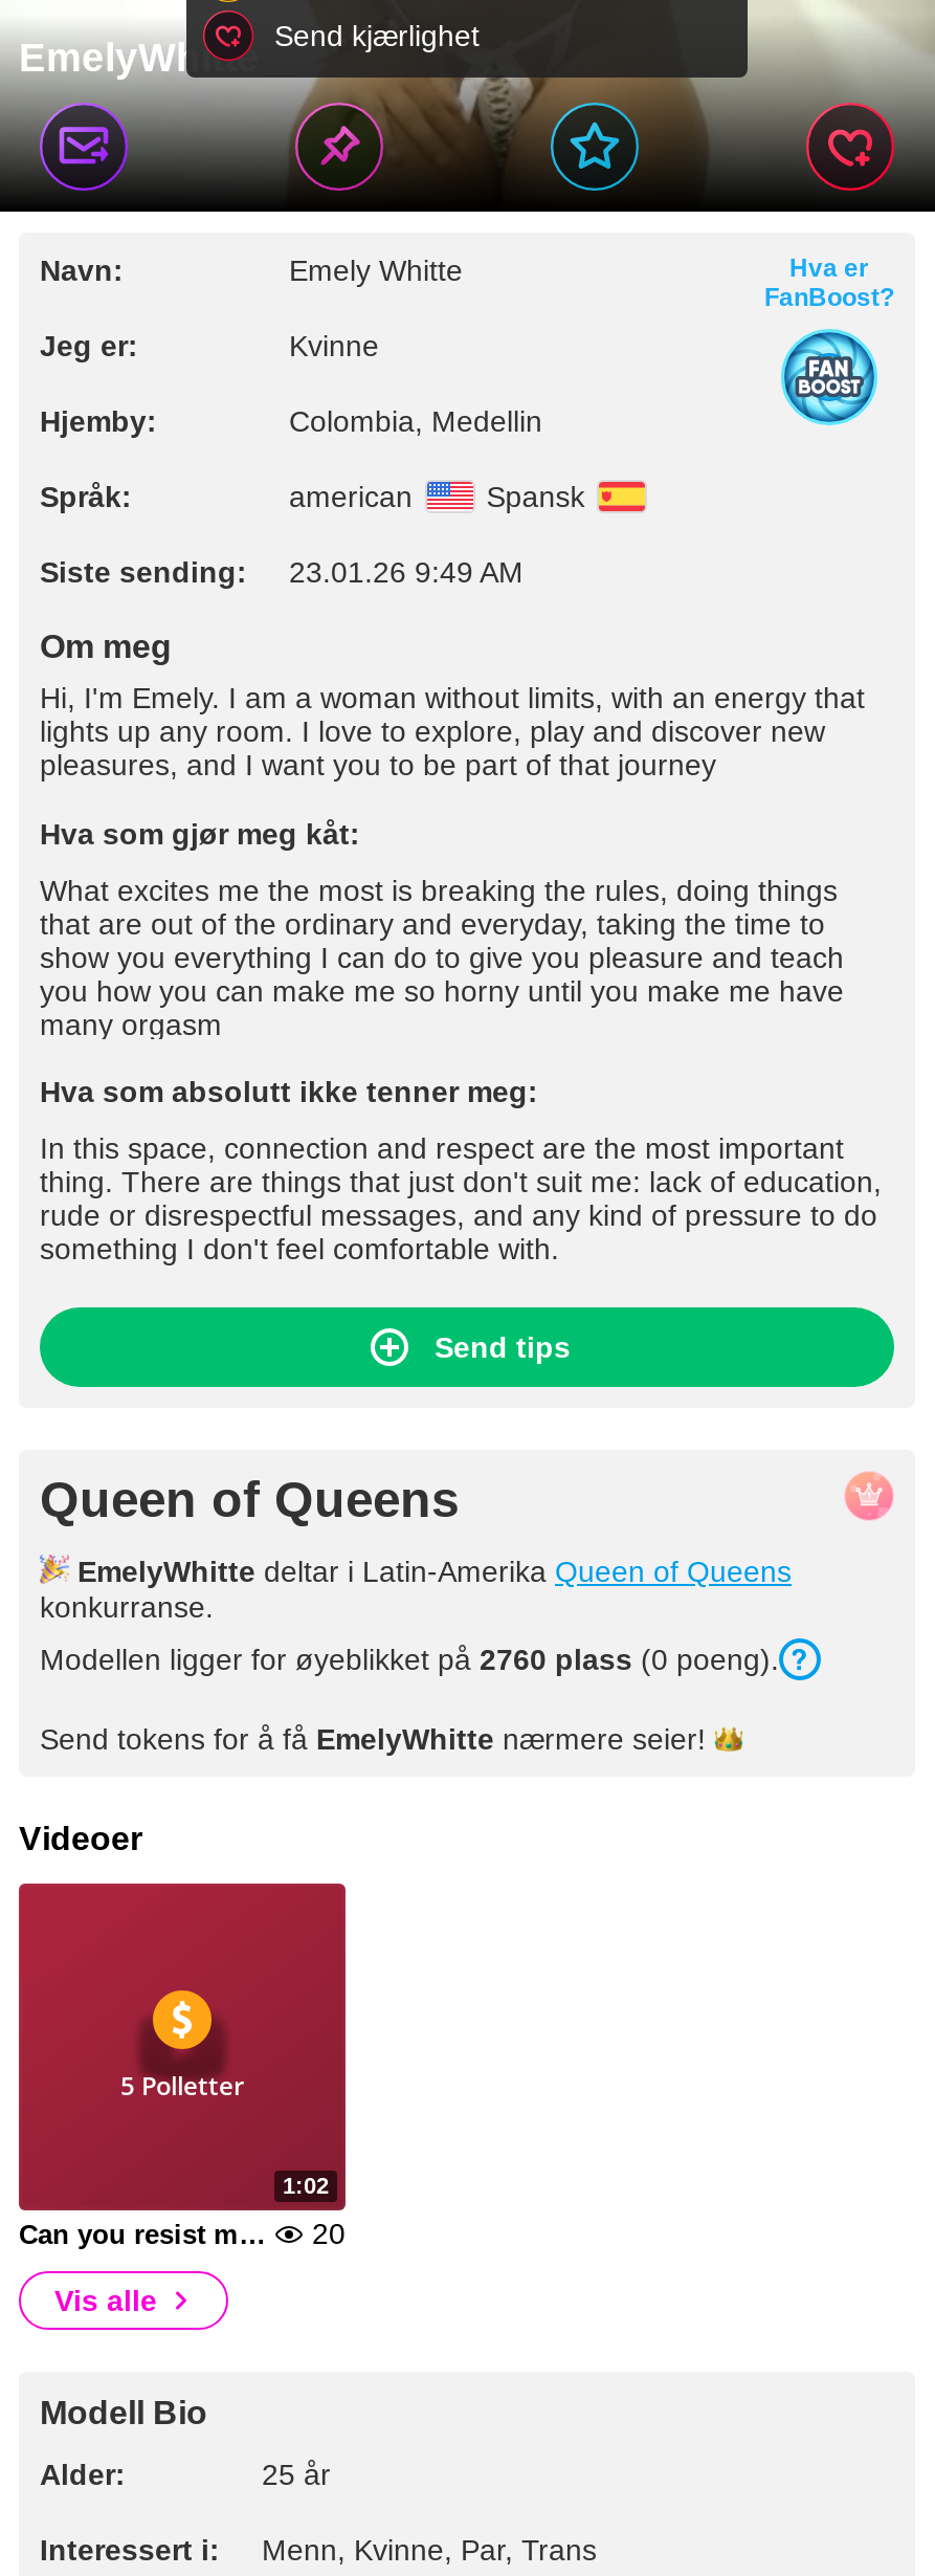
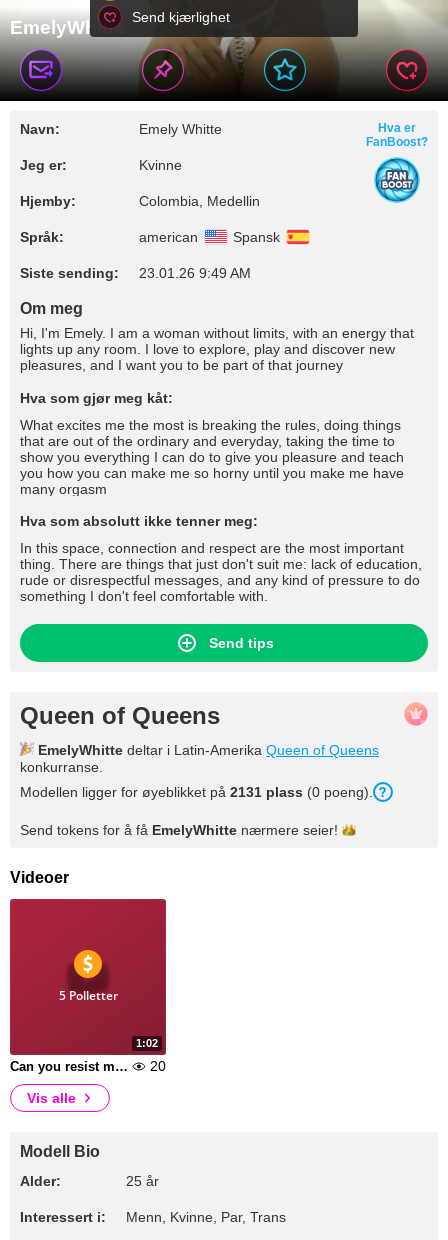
[40,1643,779,1676] Modellen ligger for øyeblikket på 2760 plass (0 poeng). -> [20,784,373,800] Modellen ligger for øyeblikket på 2131 plass (0 poeng).

